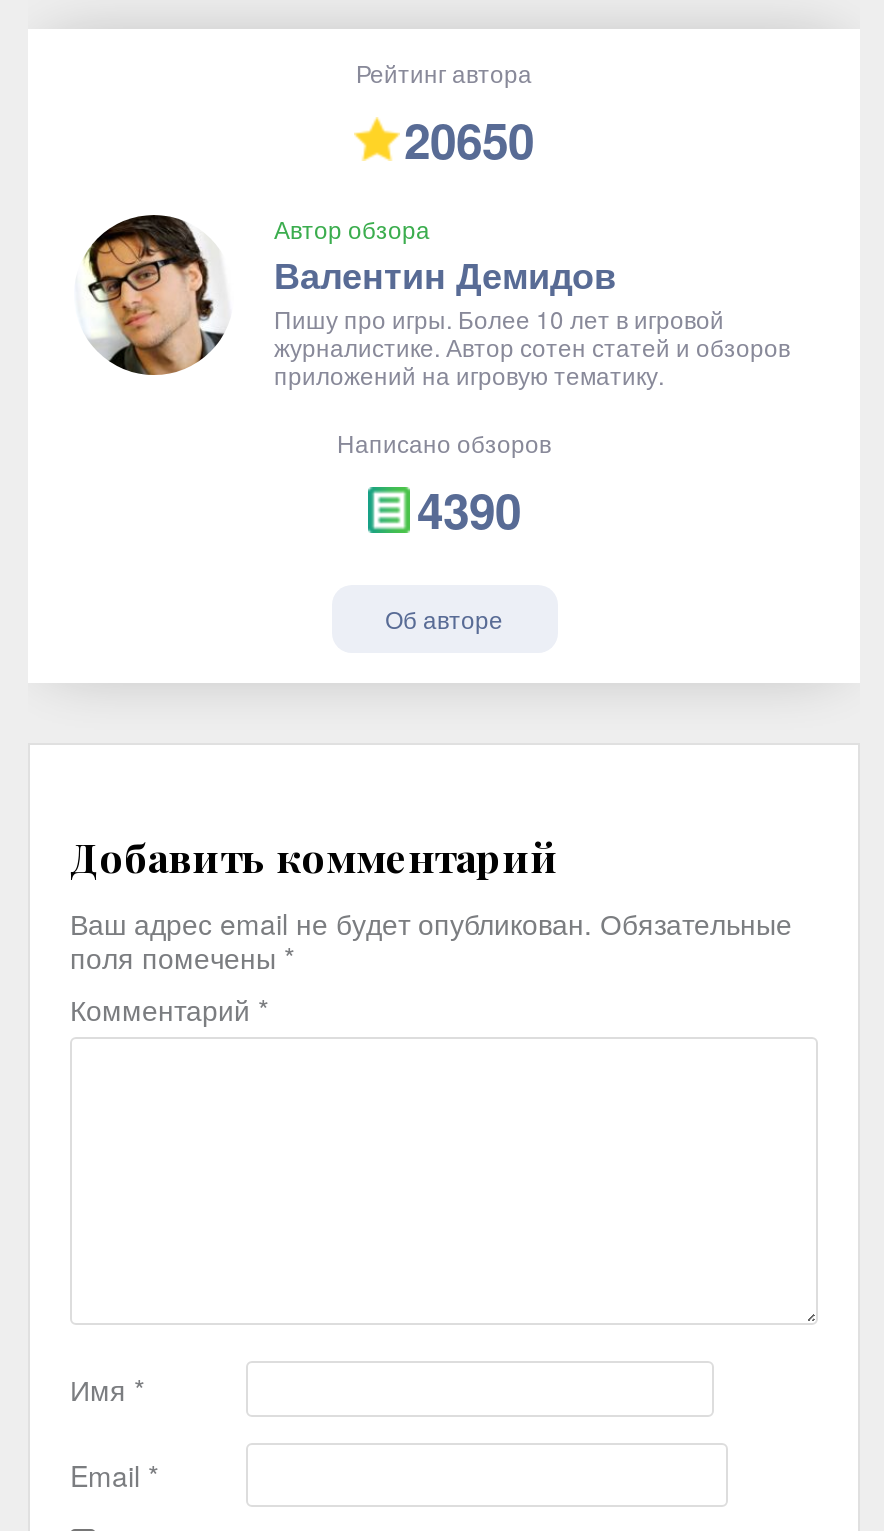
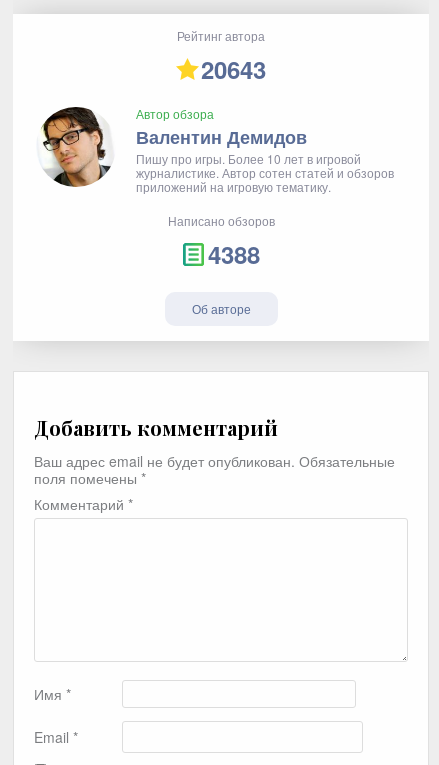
[404,106,534,174] 20650 -> [201,52,266,86] 20643
[417,474,521,542] 4390 -> [207,237,259,271] 4388

